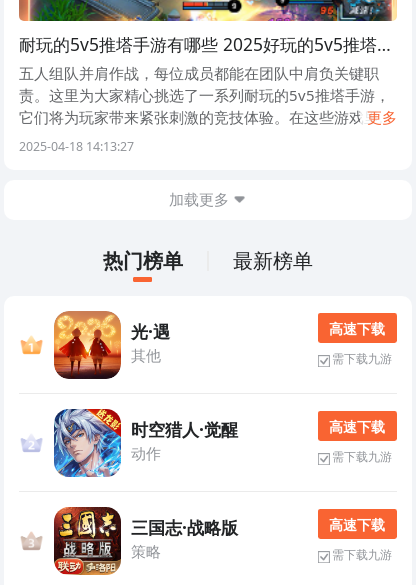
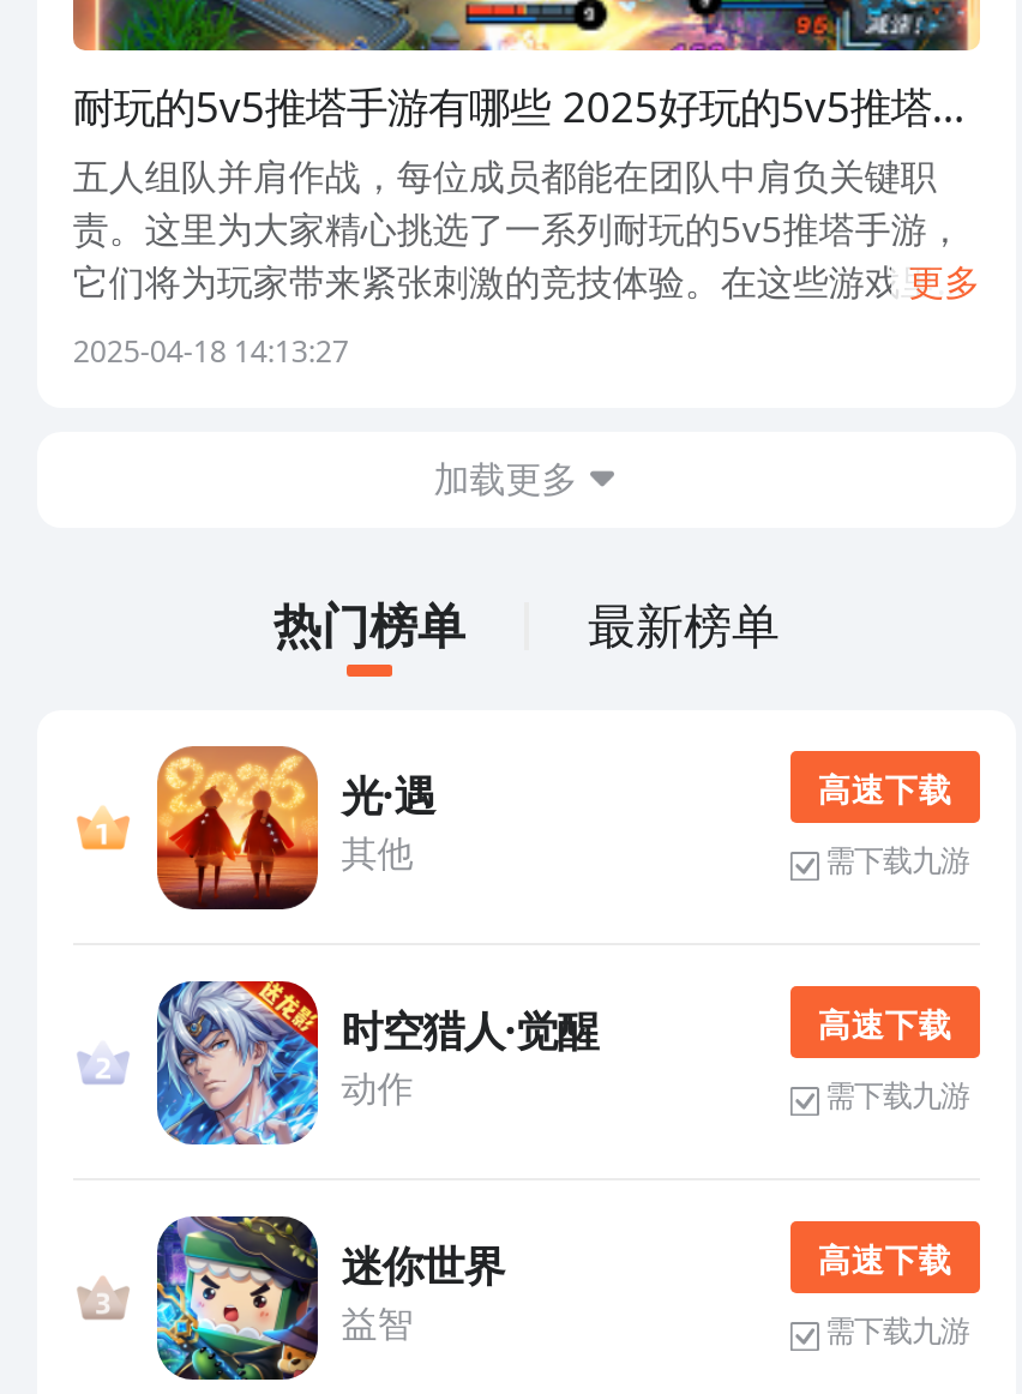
[53,506,238,576] [image] | 三国志·战略版 | 策略 -> [155,1214,505,1382] [image] | 迷你世界 | 益智

